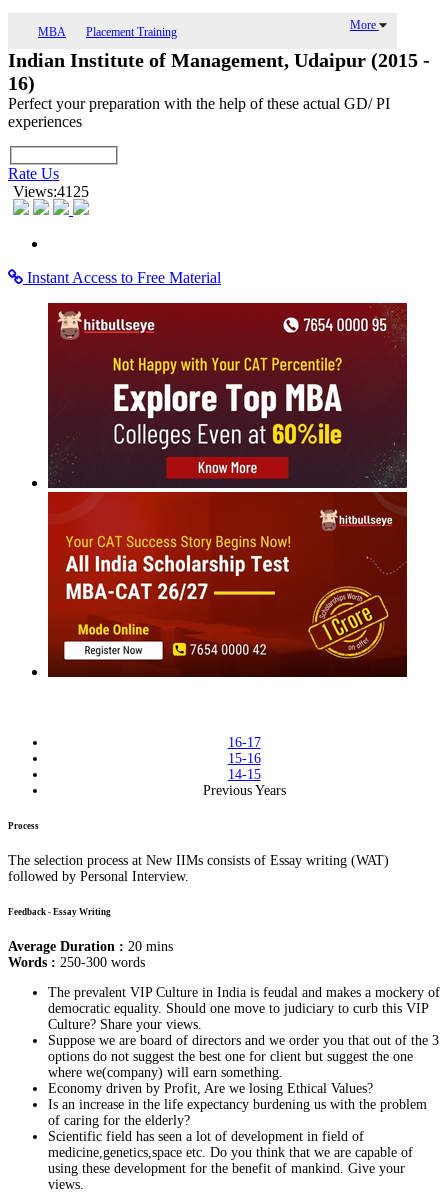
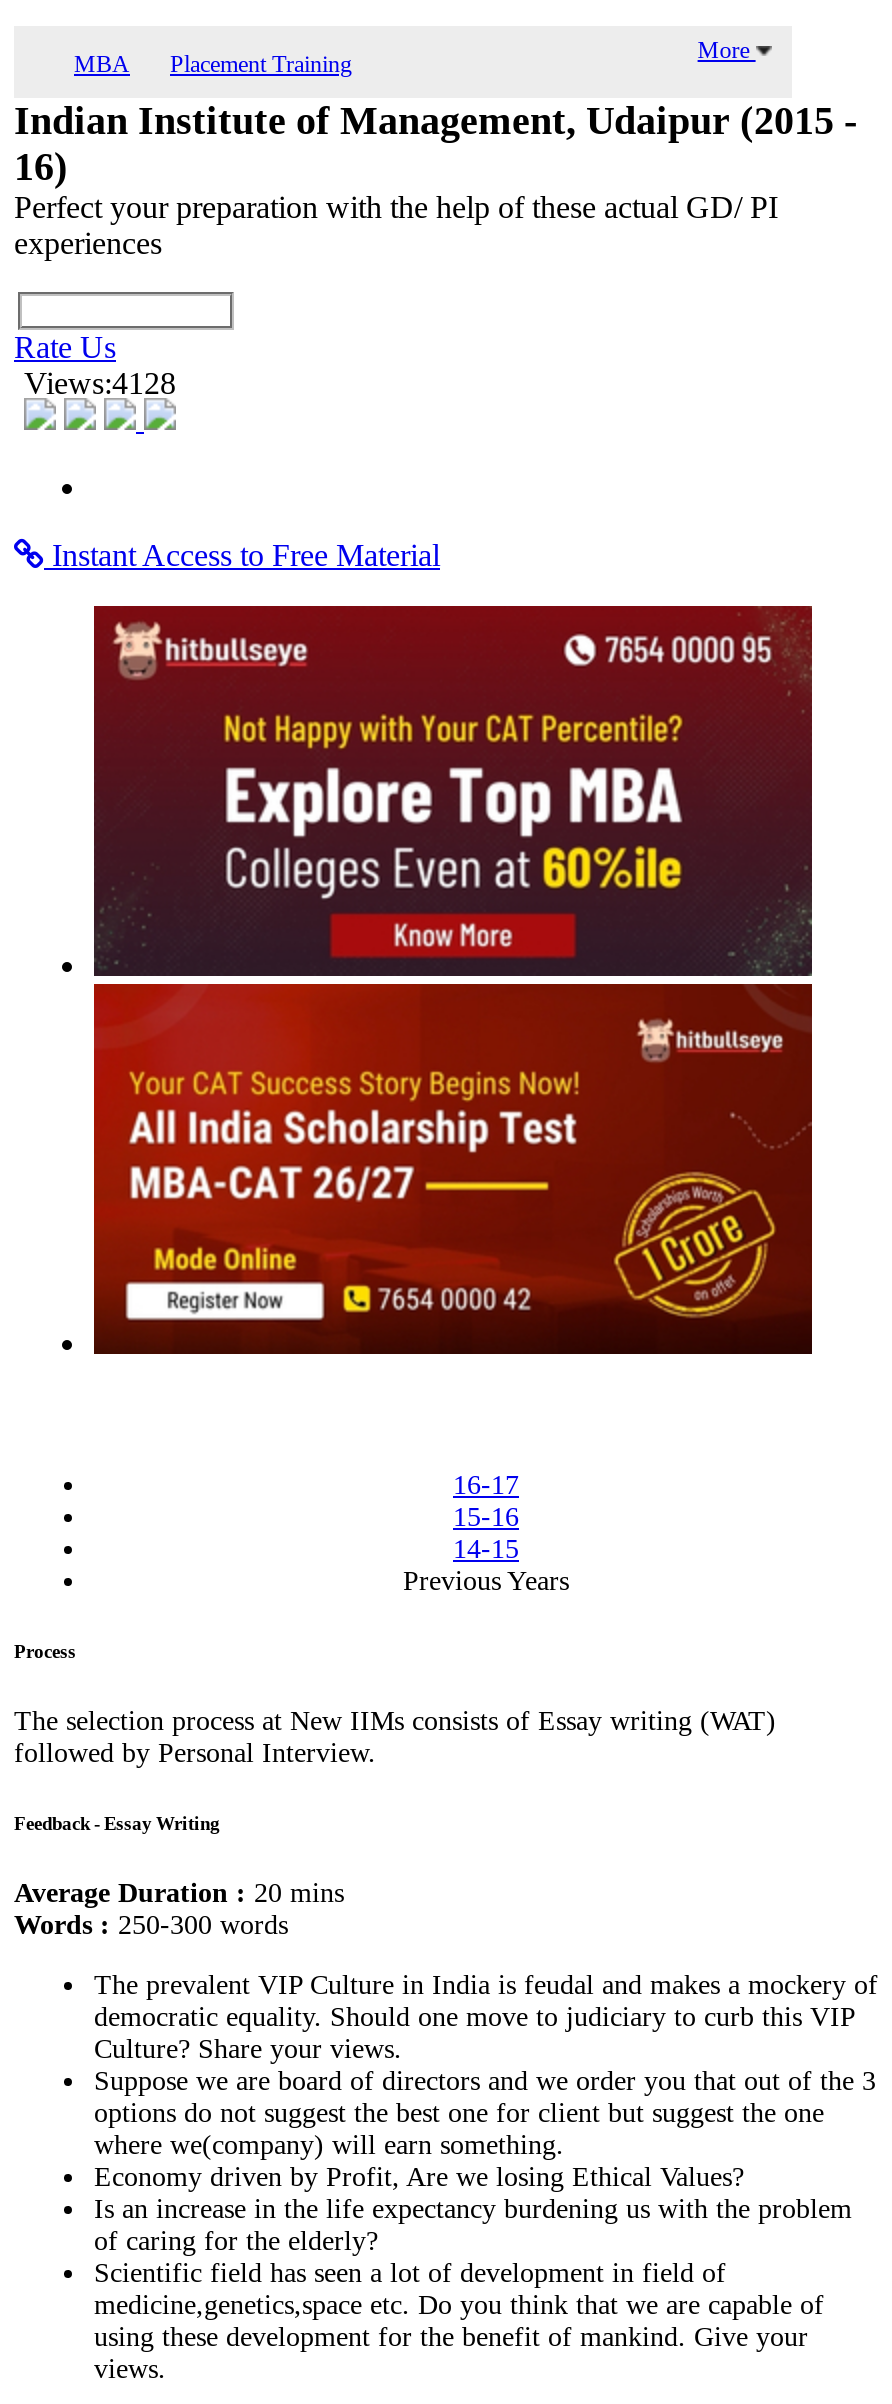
[13,183,89,200] Views:4125 -> [24,367,176,401] Views:4128

